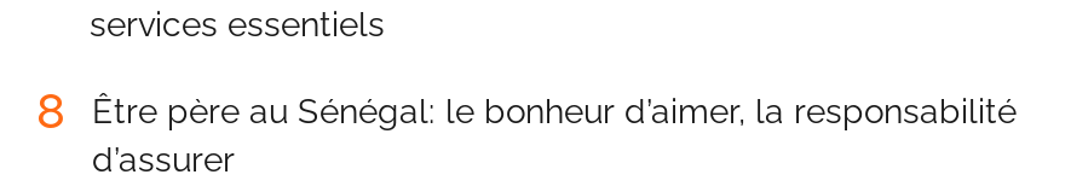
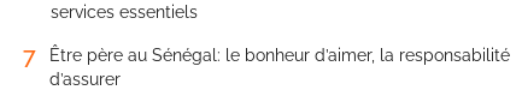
[36,82,1017,140] 8 Être père au Sénégal: le bonheur d’aimer, la responsabilité -> [23,41,510,69] 7 Être père au Sénégal: le bonheur d’aimer, la responsabilité

